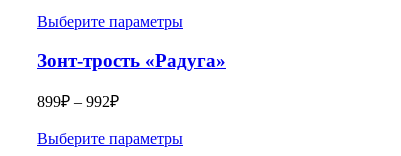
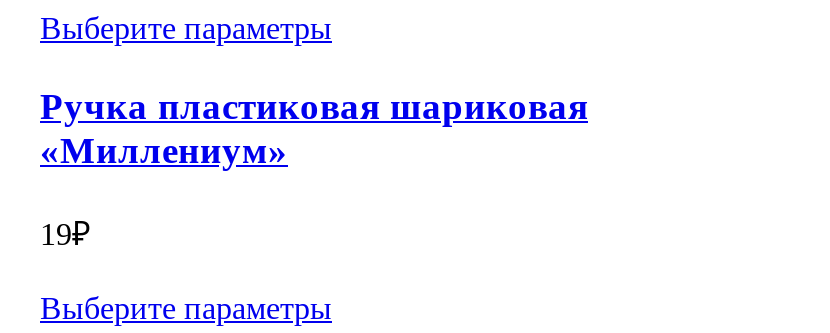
[37,50,226,71] Зонт-трость «Радуга» -> [40,85,588,171] Ручка пластиковая шариковая | «Миллениум»
[37,93,119,110] 899₽ – 992₽ -> [40,217,90,251] 19₽

